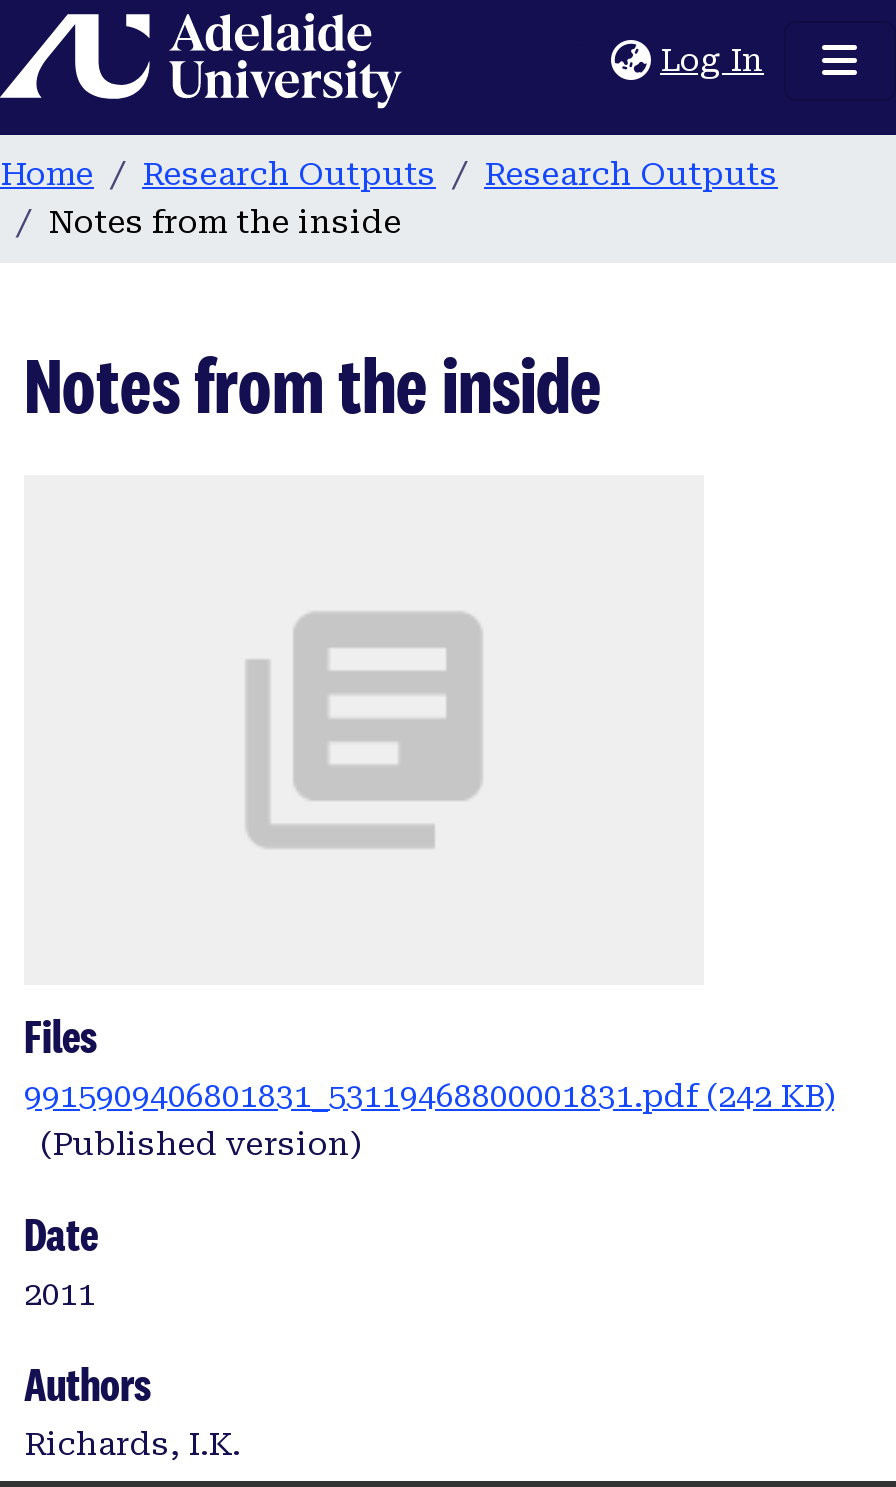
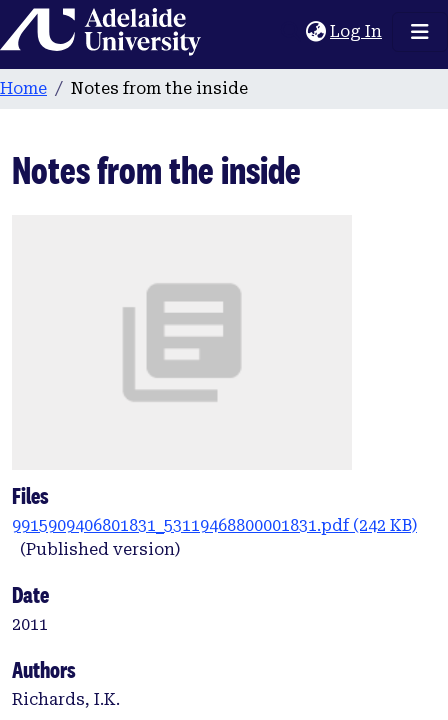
[142,155,778,193] Research Outputs | Research Outputs -> none

